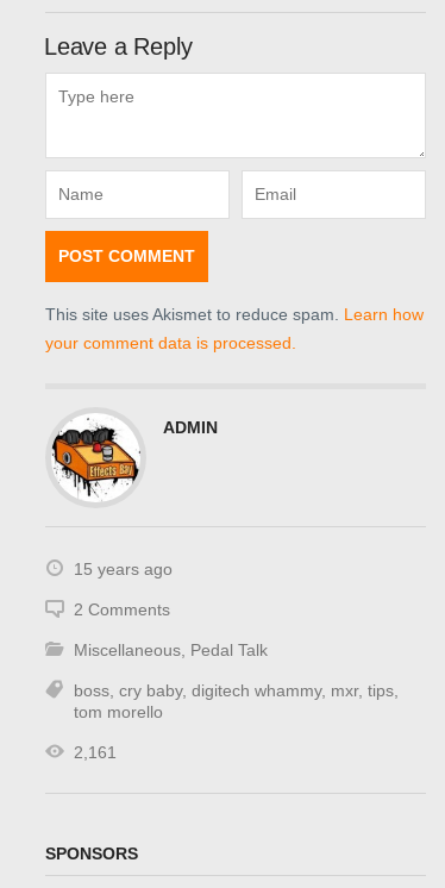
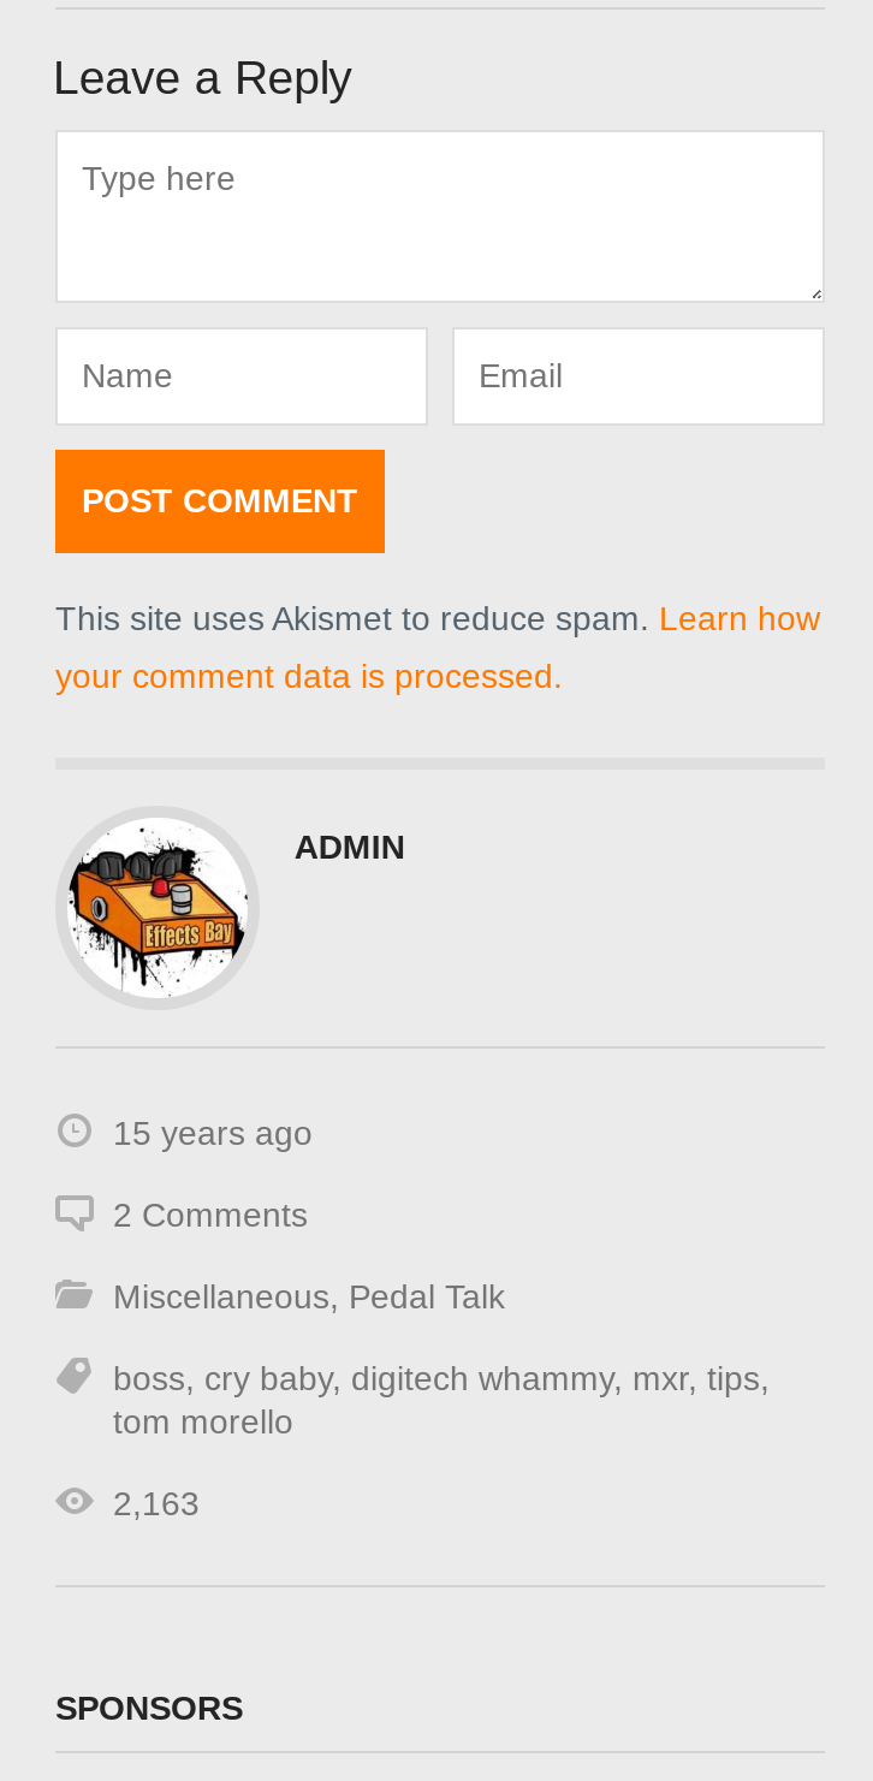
[74,743,117,762] 2,161 -> [113,1485,200,1524] 2,163

